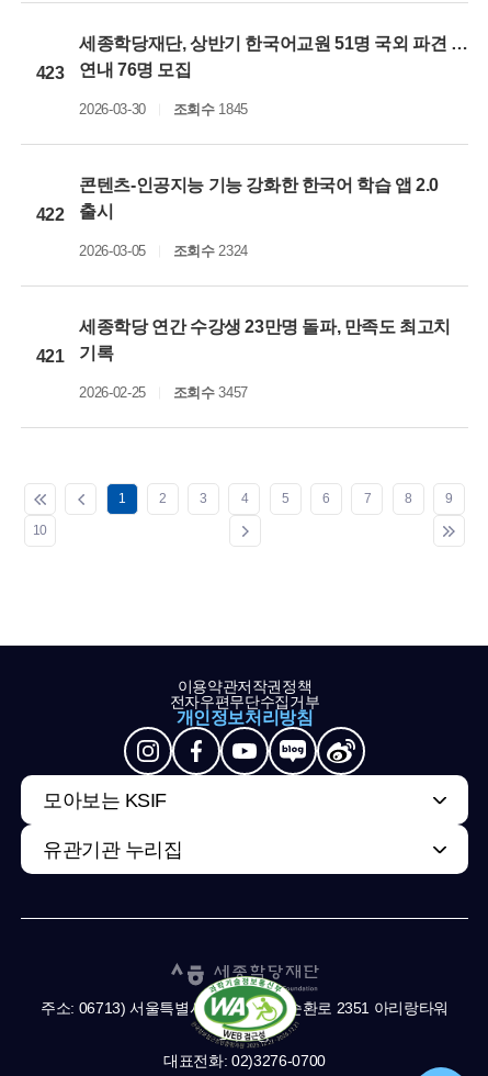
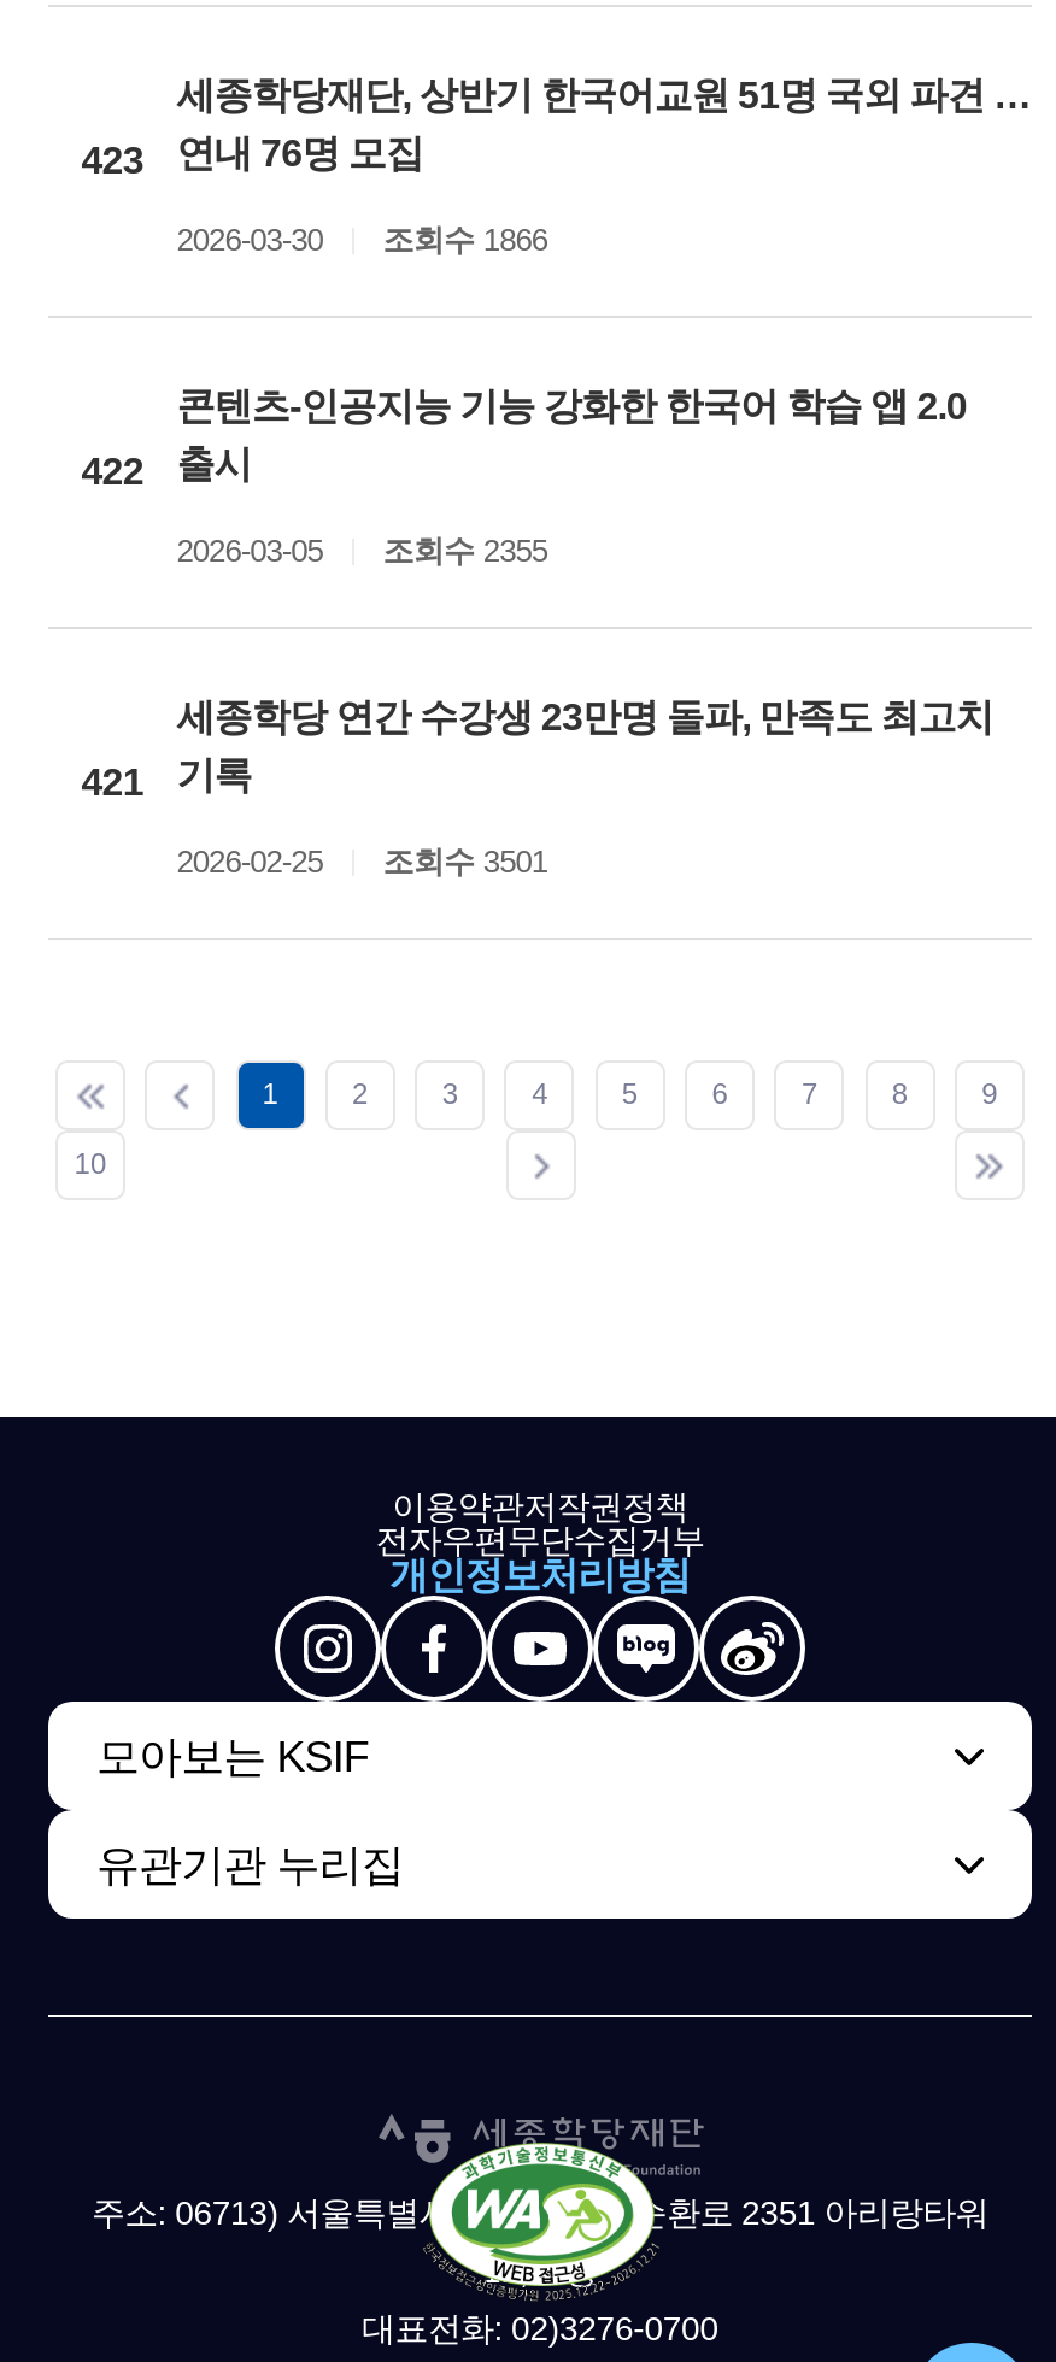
[79,101,248,117] 2026-03-30 조회수 1845 -> [176,222,548,258] 2026-03-30 조회수 1866
[79,243,248,259] 2026-03-05 조회수 2324 -> [176,533,548,569] 2026-03-05 조회수 2355
[79,384,248,401] 2026-02-25 조회수 3457 -> [176,844,548,880] 2026-02-25 조회수 3501

